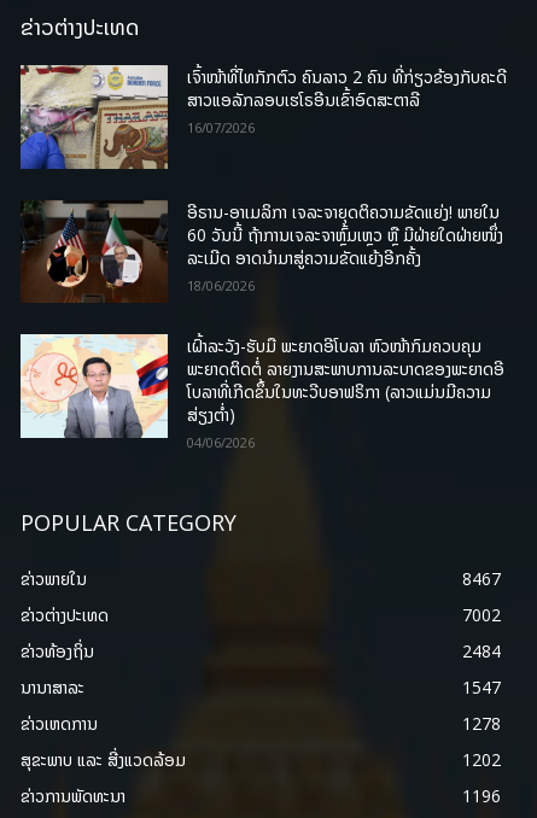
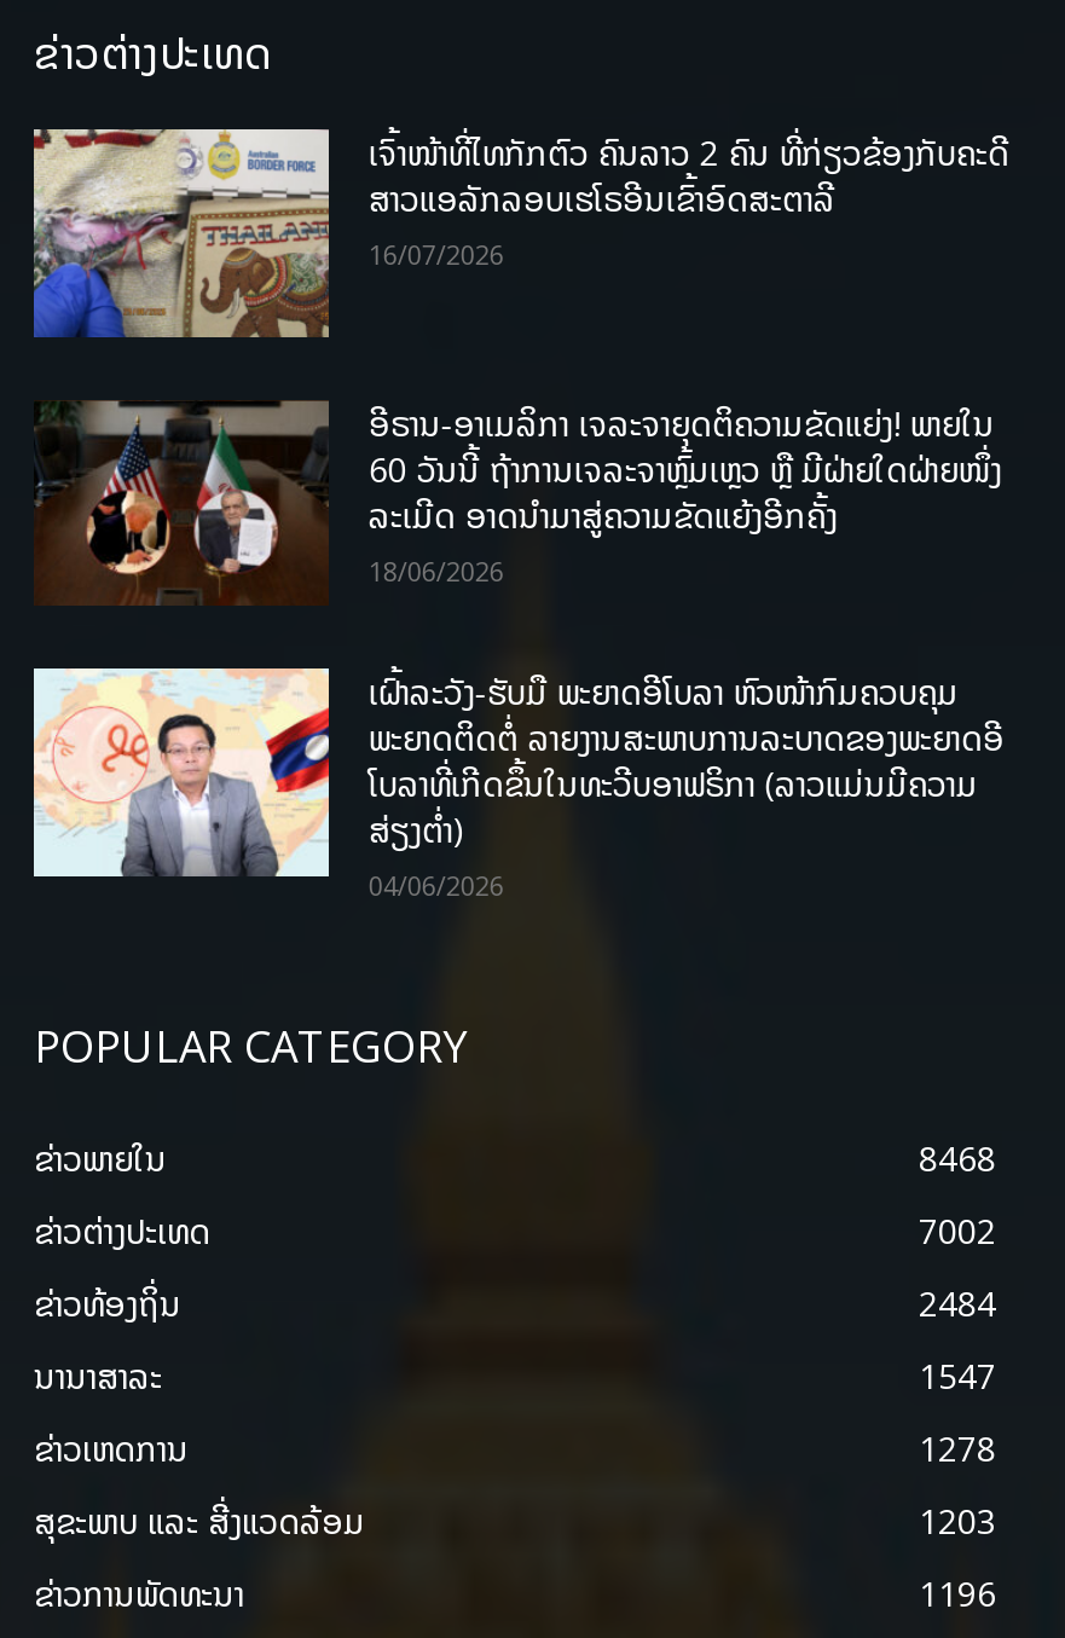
[462,567,501,590] 8467 -> [919,1136,996,1182] 8468
[462,748,501,771] 1202 -> [919,1498,996,1544] 1203

